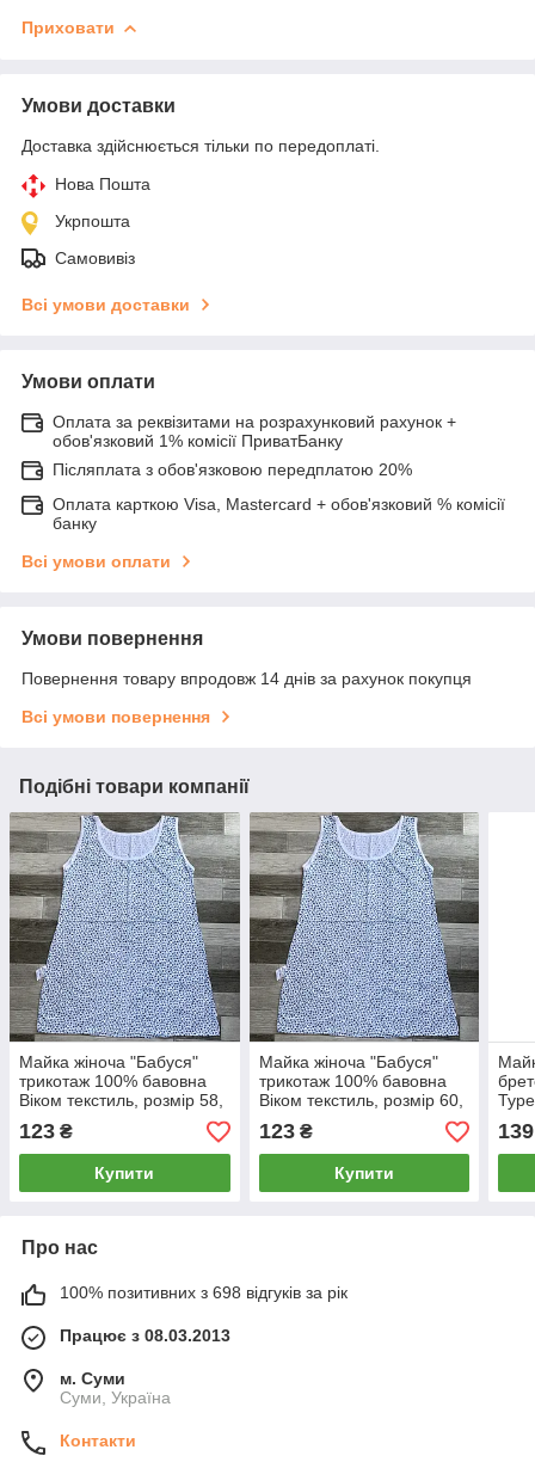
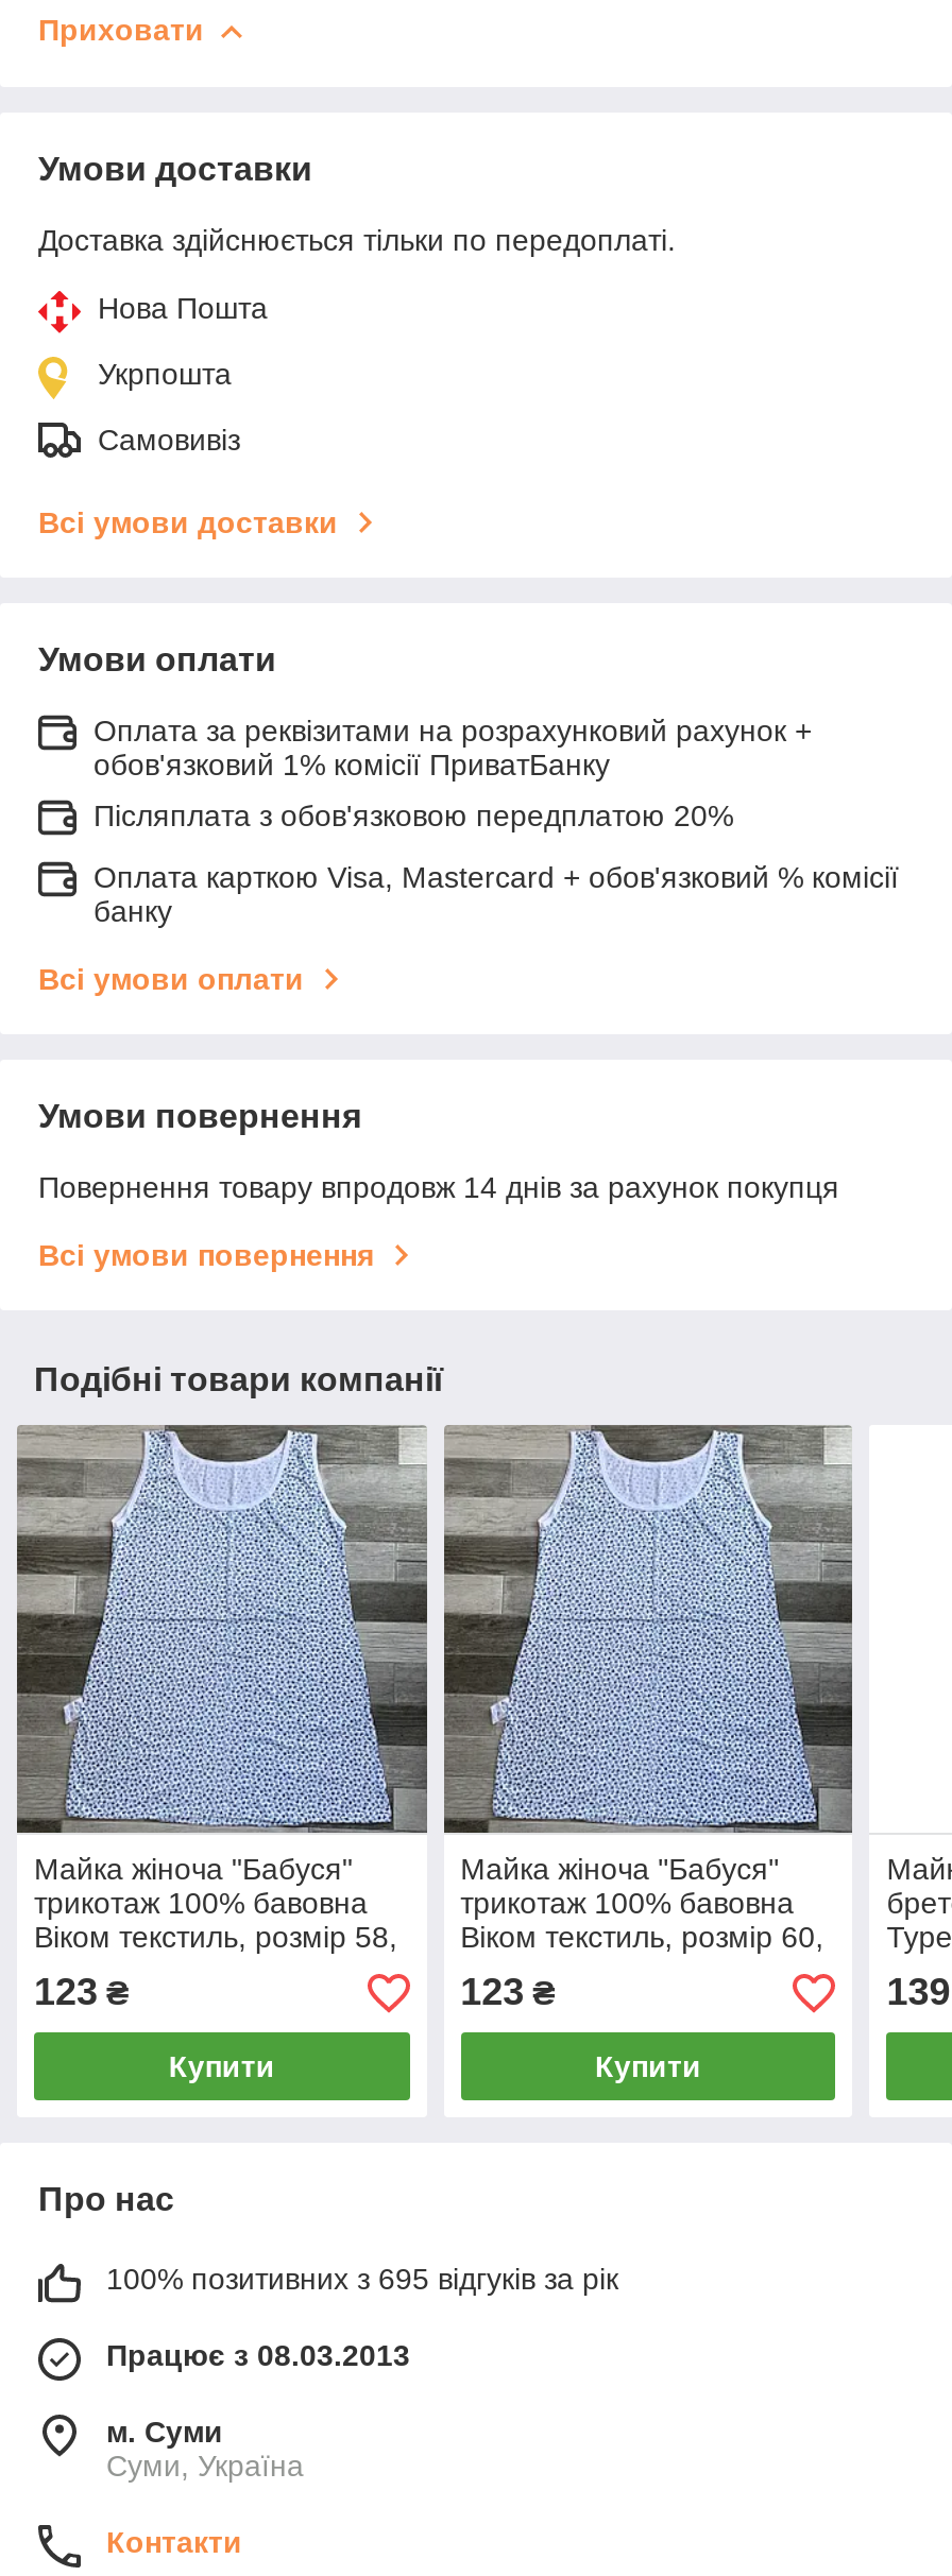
[60,1283,348,1302] 100% позитивних з 698 відгуків за рік -> [106,2263,618,2297] 100% позитивних з 695 відгуків за рік

